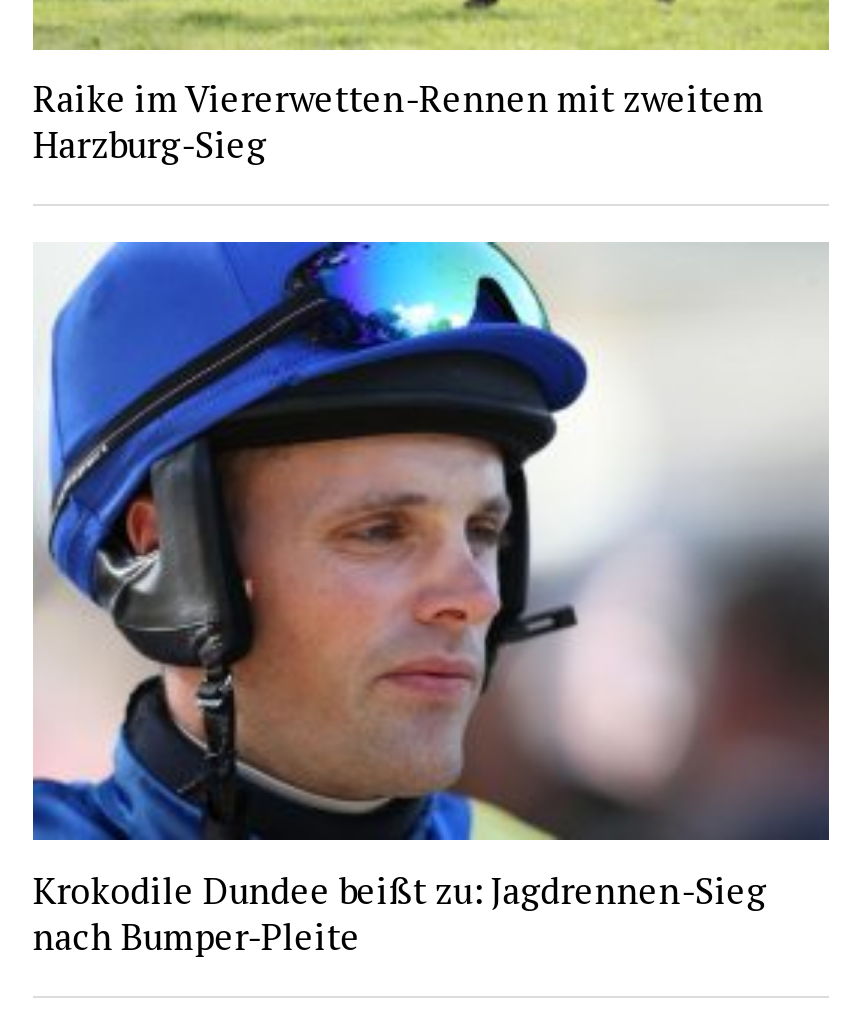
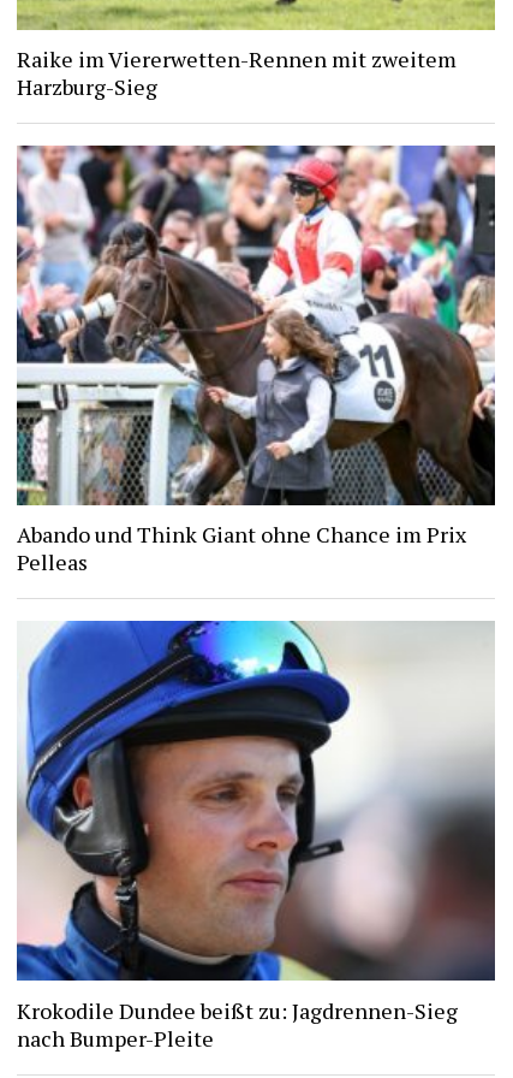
none -> [16,144,496,577] [image] | Abando und Think Giant ohne Chance im Prix | Pelleas

